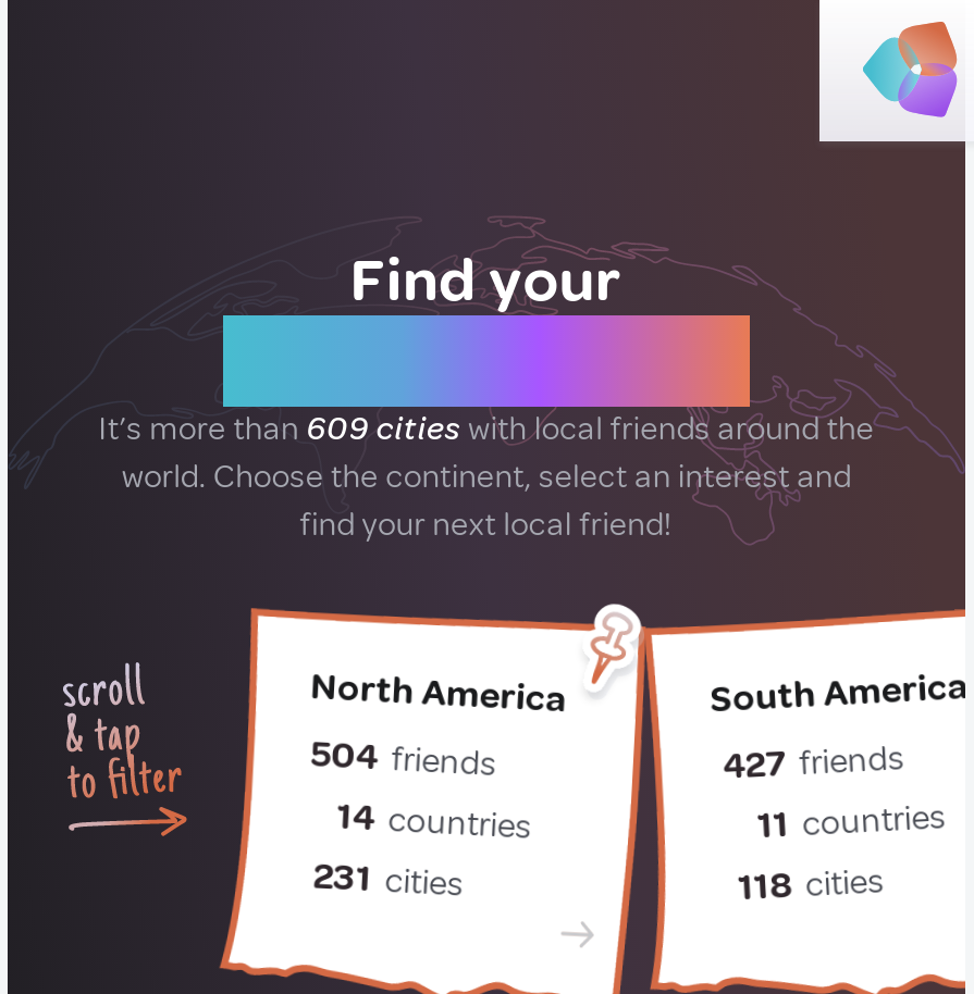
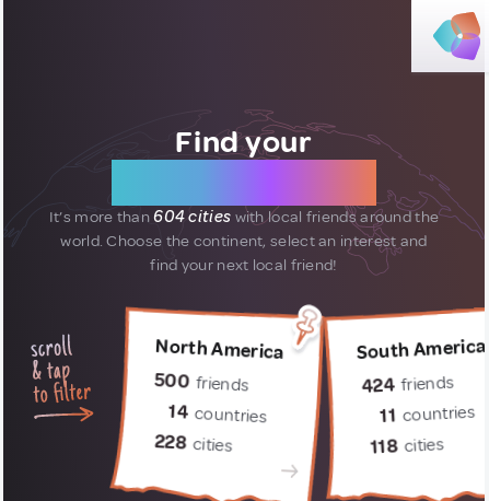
[98,409,874,450] It’s more than 609 cities with local friends around the -> [49,207,439,228] It’s more than 604 cities with local friends around the
[310,731,498,786] 504 friends -> [154,369,250,397] 500 friends
[722,736,905,789] 427 friends -> [361,371,454,398] 424 friends
[312,853,464,907] 231 cities -> [154,430,233,457] 228 cities

